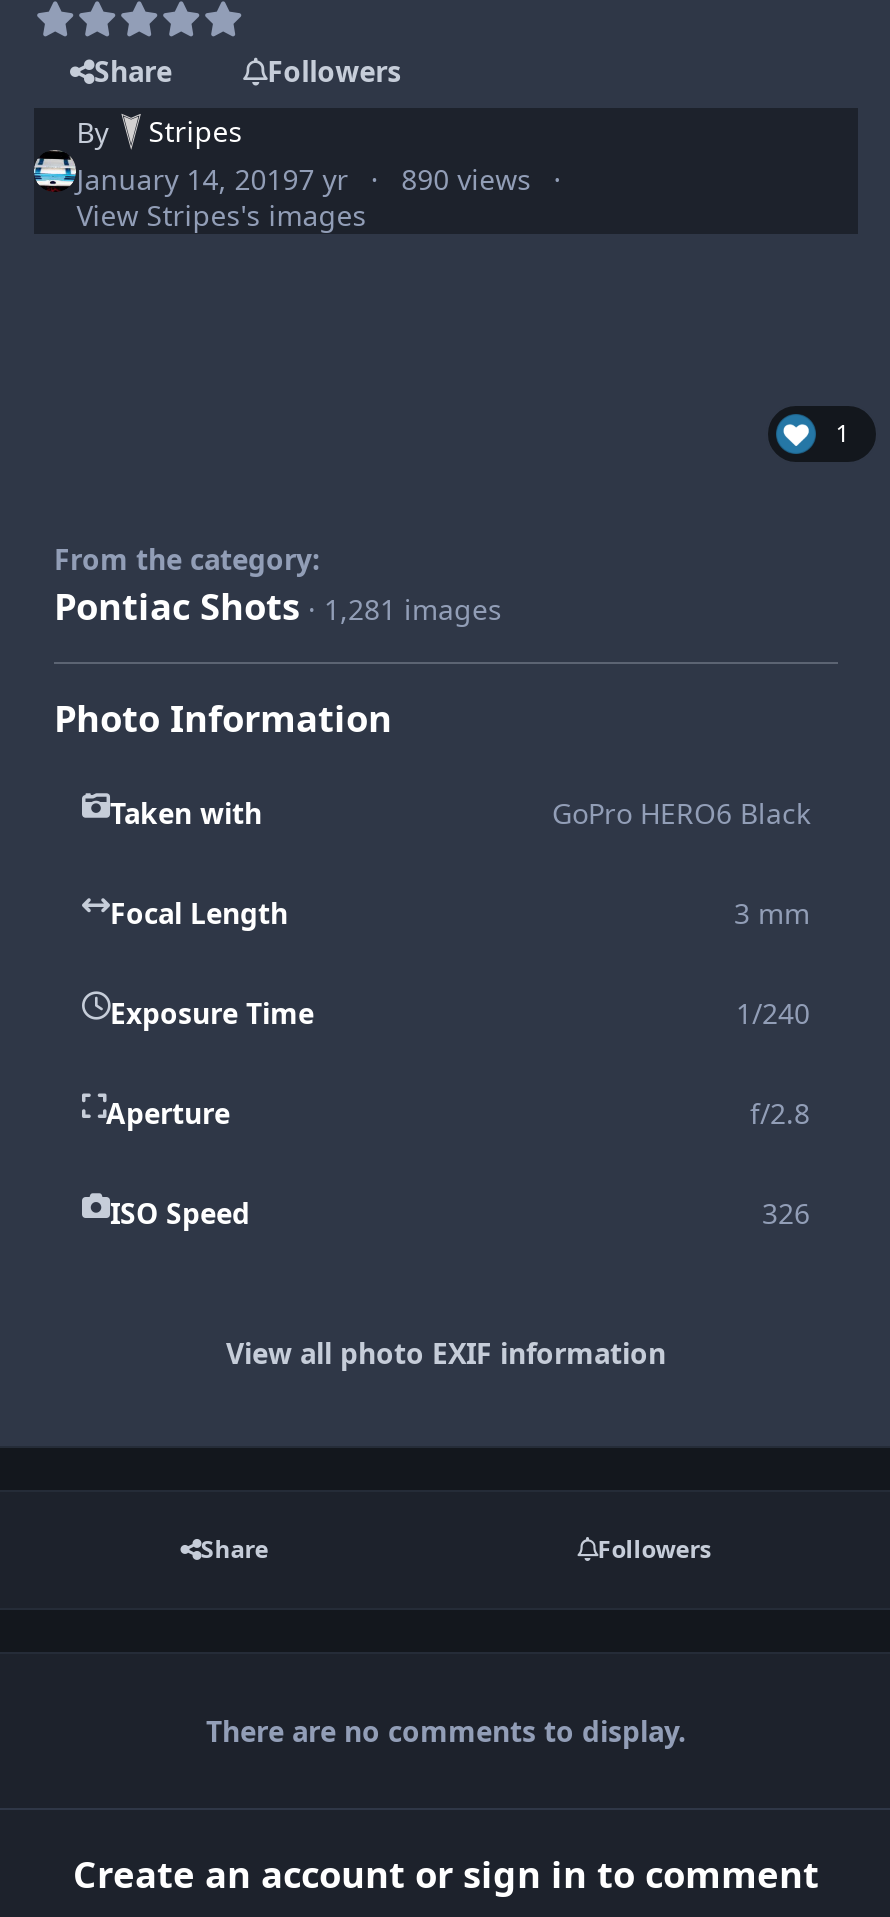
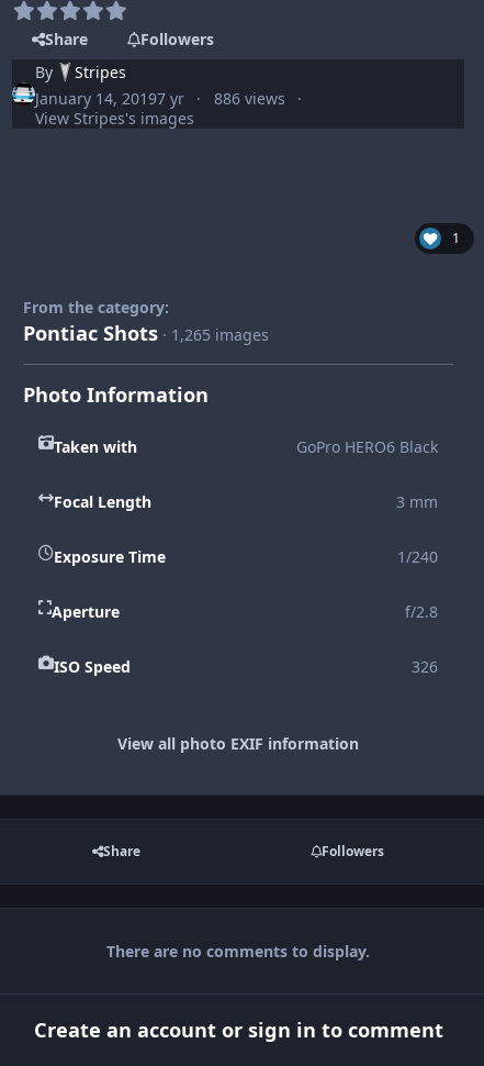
[76,160,531,198] January 14, 20197 yr 890 views -> [35,88,285,109] January 14, 20197 yr 886 views
[54,582,502,630] Pontiac Shots · 1,281 images -> [23,320,269,346] Pontiac Shots · 1,265 images

